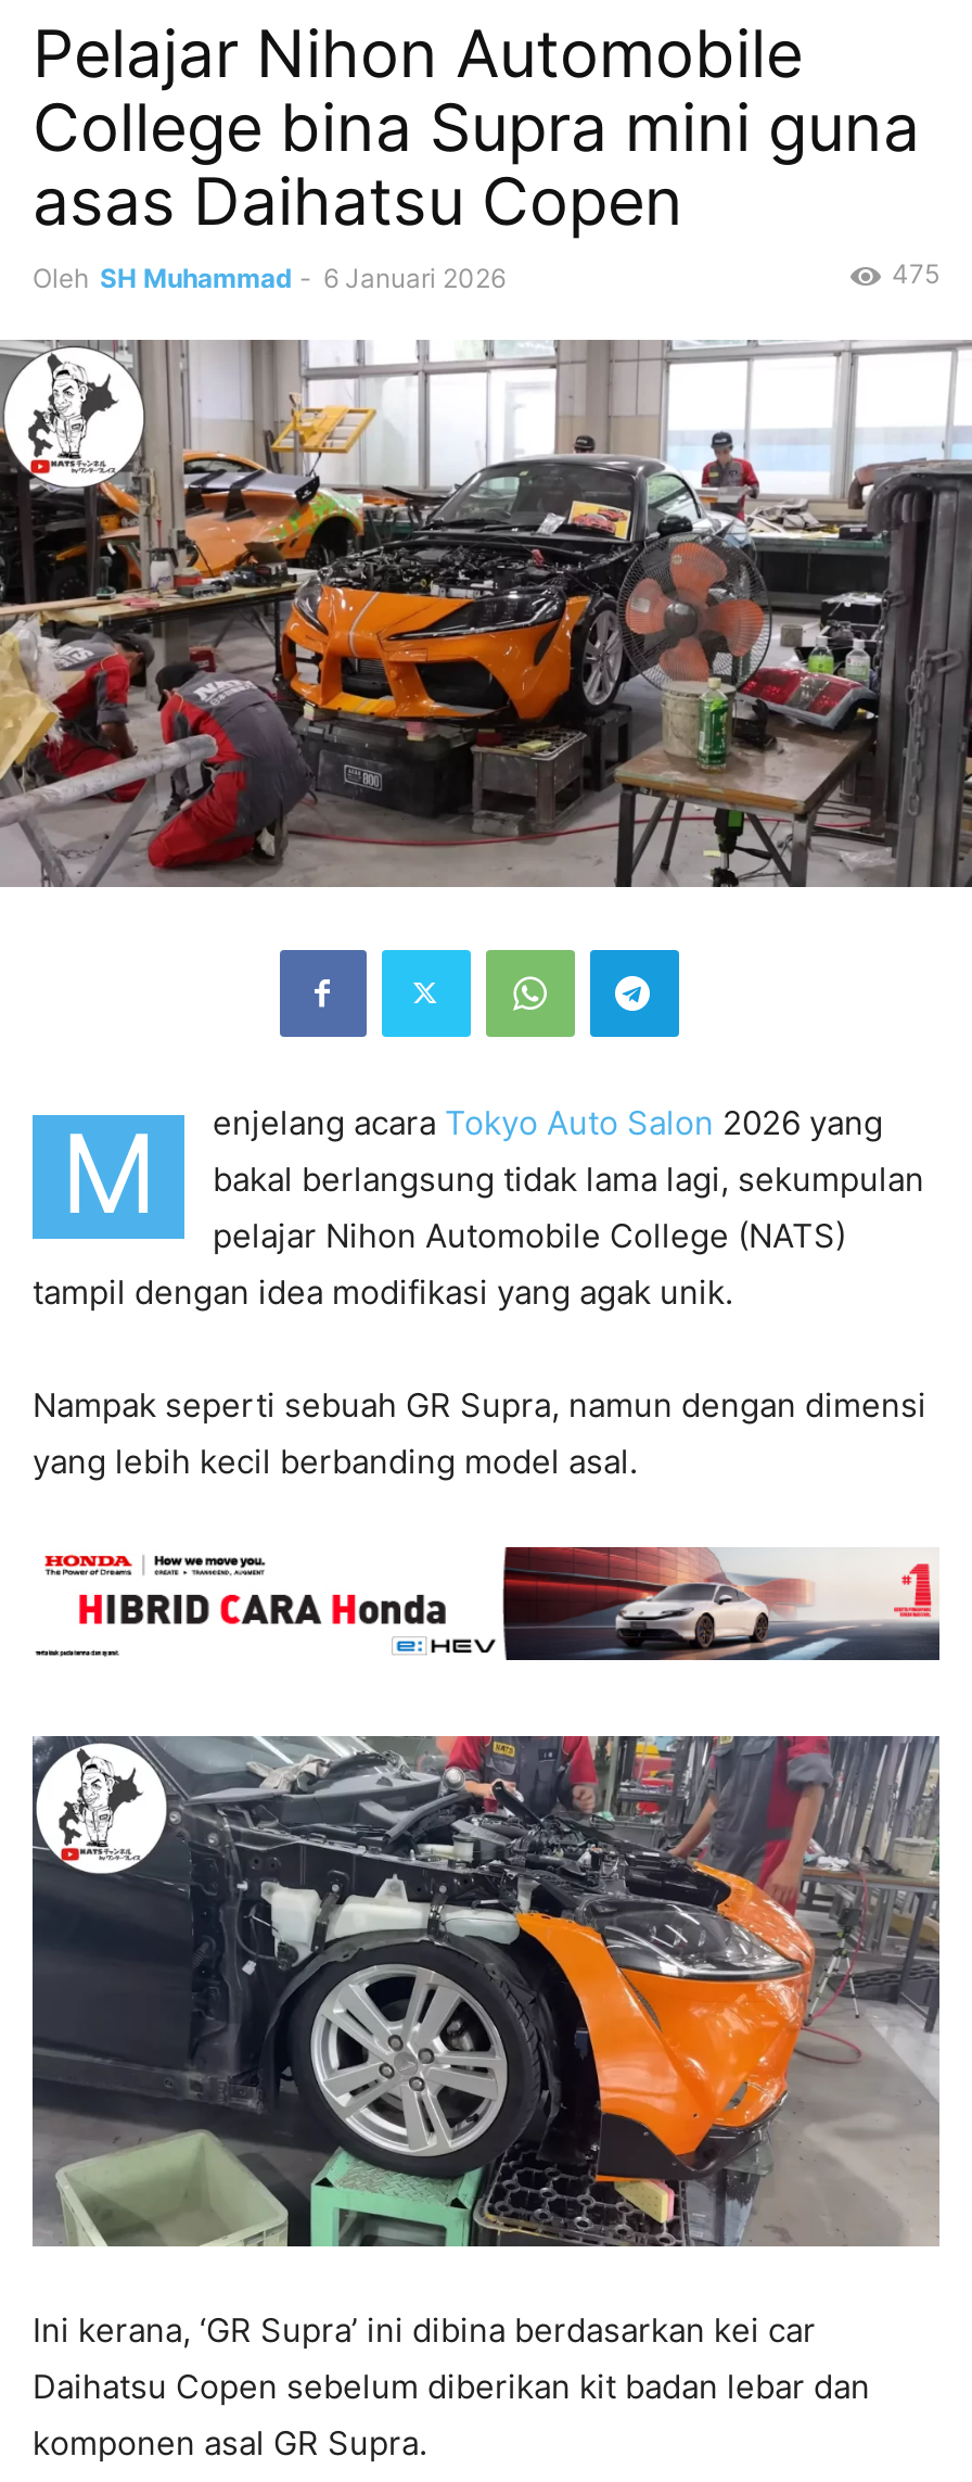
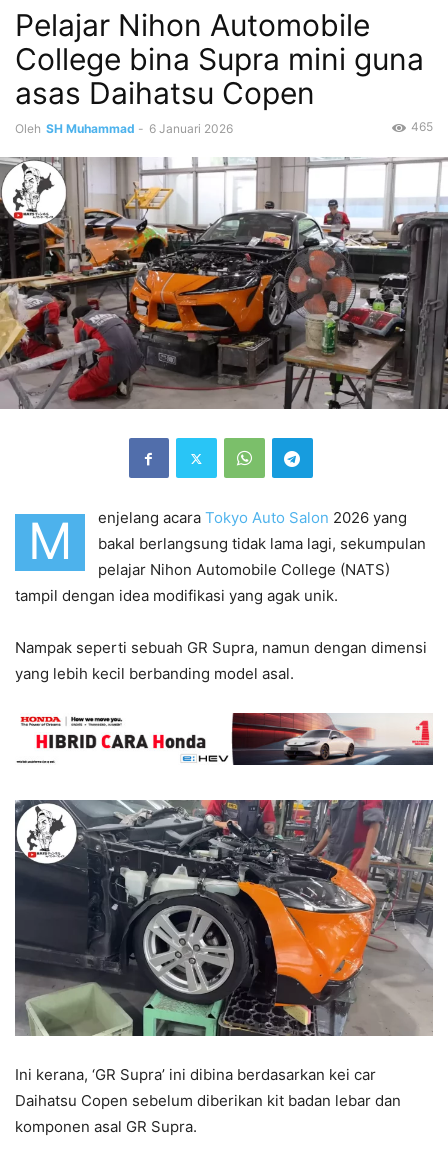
[892,258,939,291] 475 -> [411,119,433,134] 465

